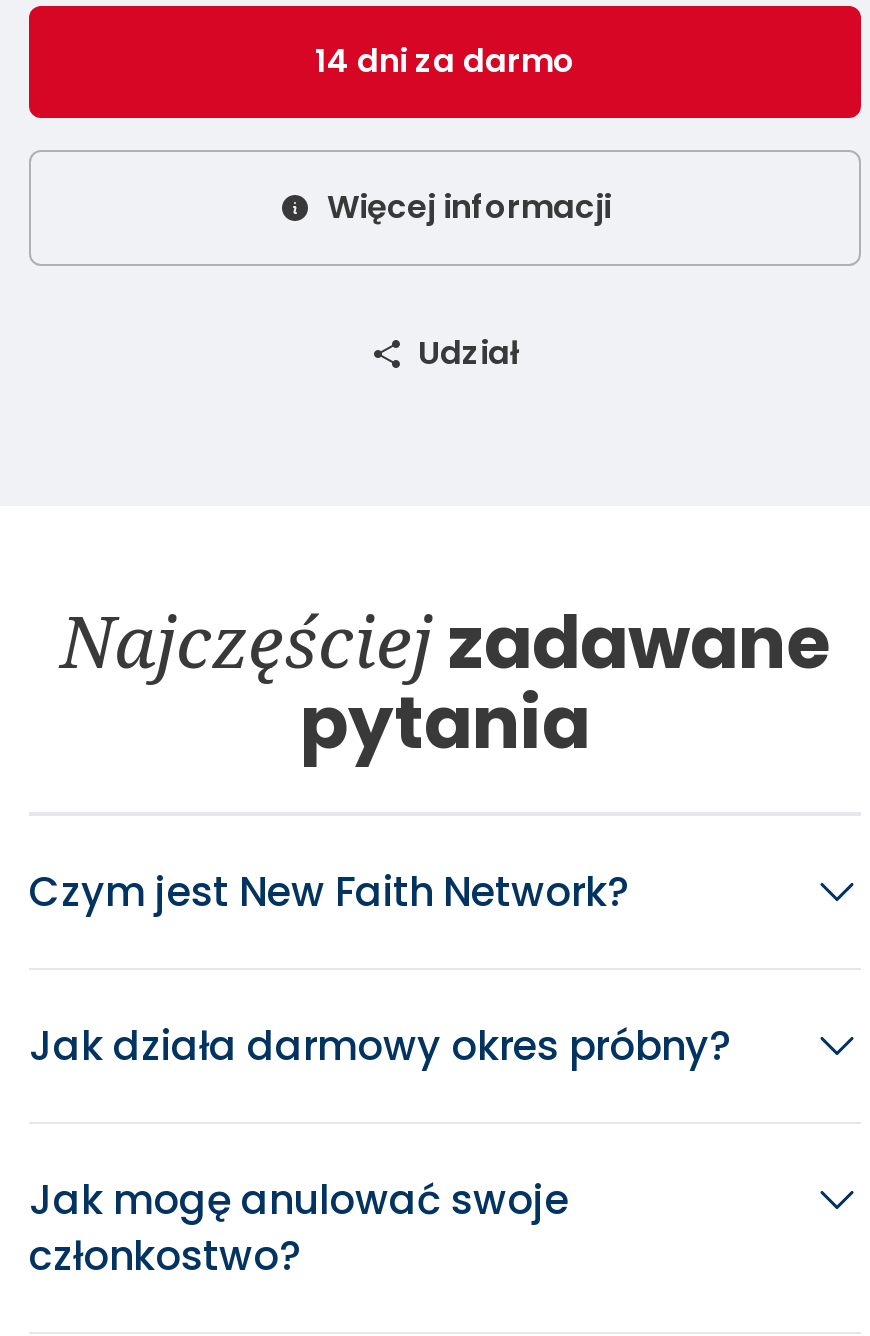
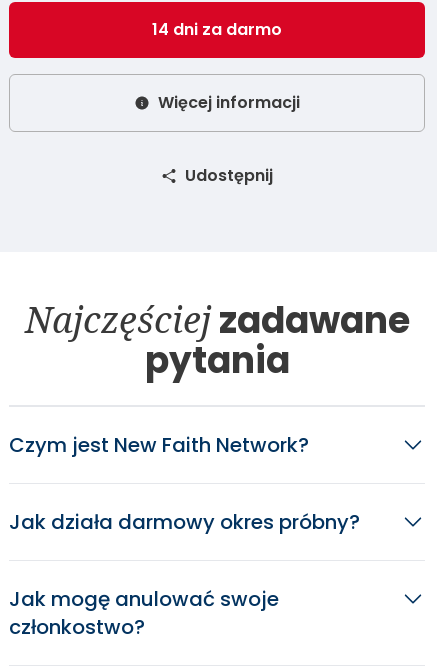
[418,330,520,376] Udział -> [185,164,273,187] Udostępnij

